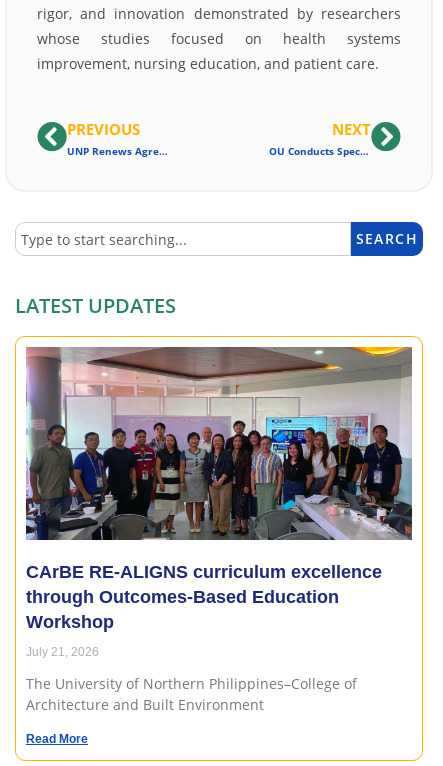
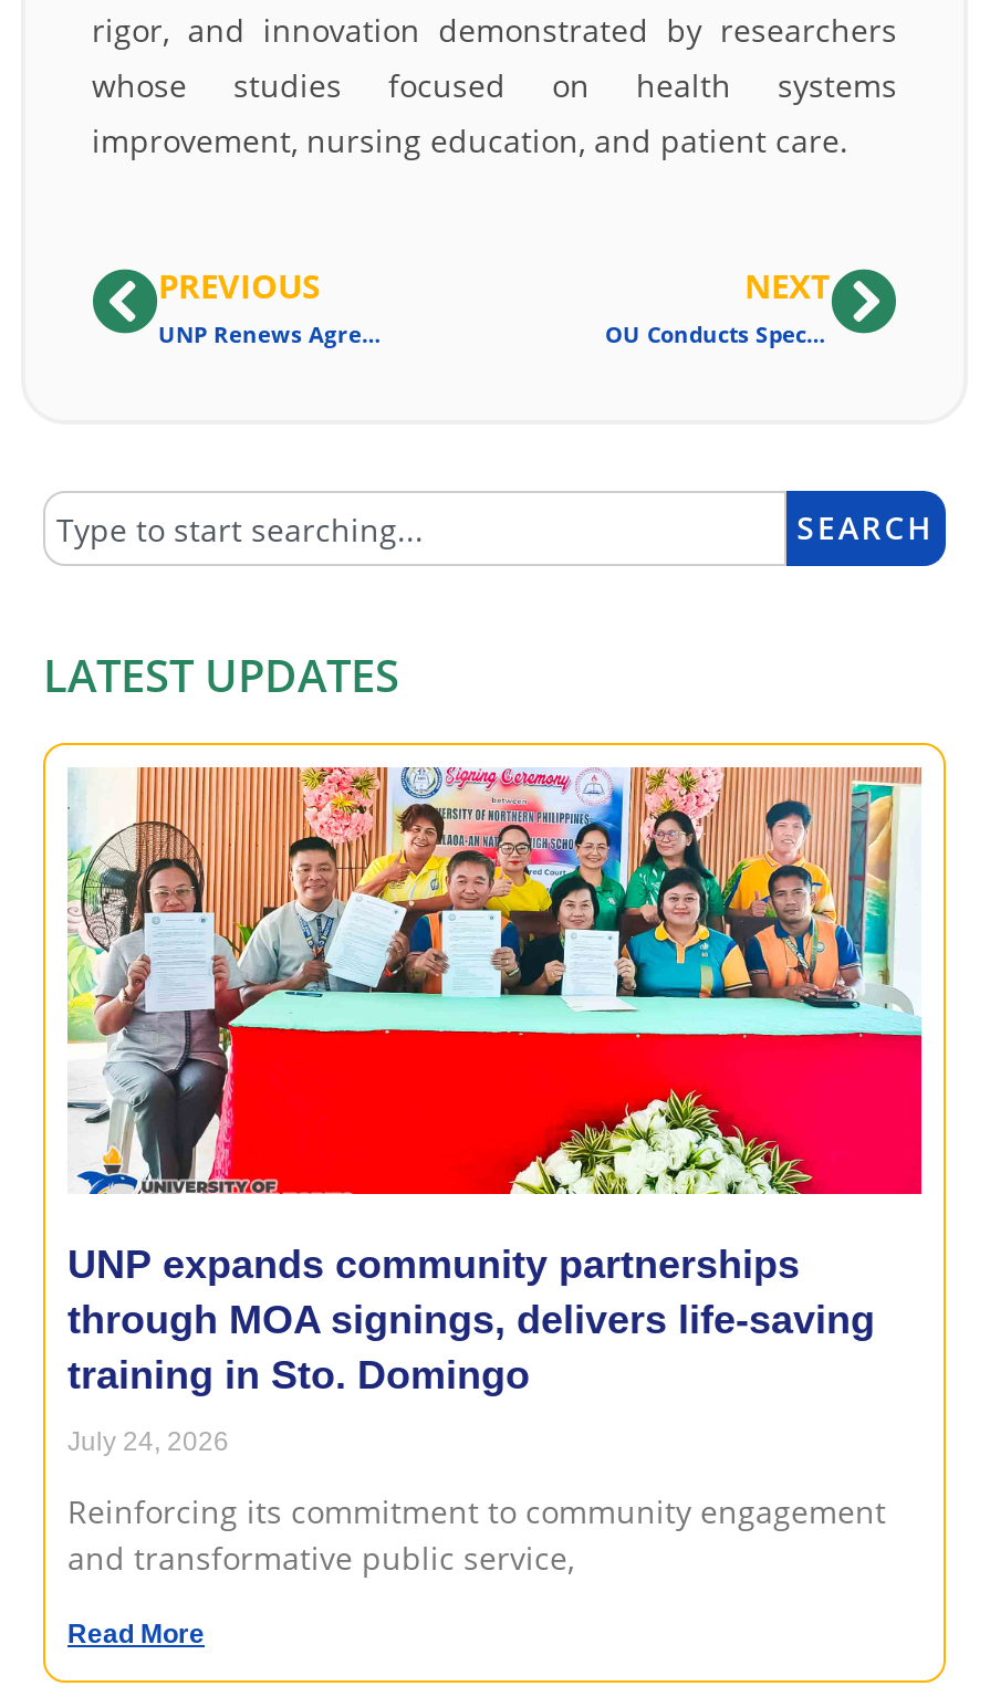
[25,346,413,632] [image] | CArBE RE-ALIGNS curriculum excellence | through Outcomes-Based Education | Workshop -> [65,765,924,1397] [image] | UNP expands community partnerships | through MOA signings, delivers life-saving | training in Sto. Domingo
[26,645,99,659] July 21, 2026 -> [67,1426,229,1457] July 24, 2026
[26,674,357,714] The University of Northern Philippines–College of | Architecture and Built Environment -> [67,1490,886,1579] Reinforcing its commitment to community engagement | and transformative public service,

